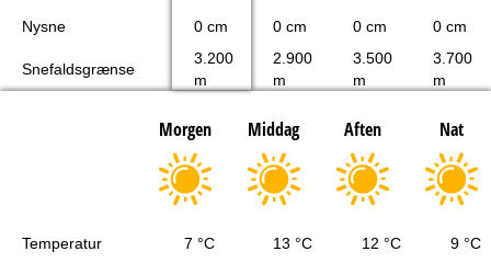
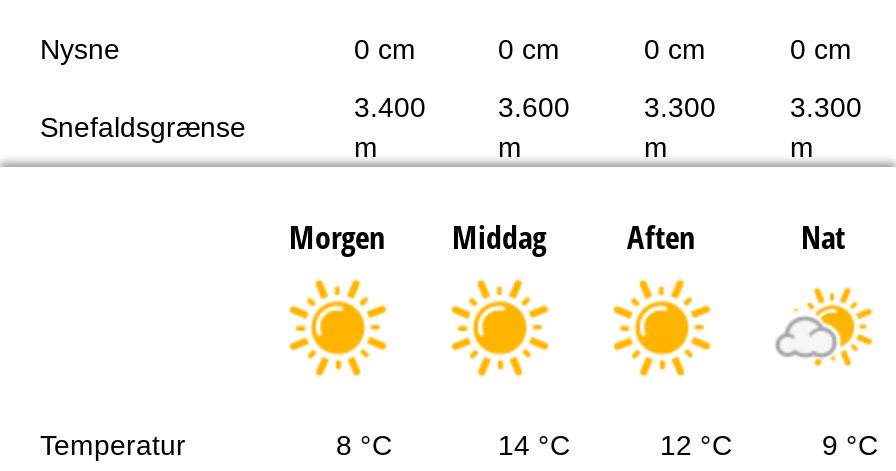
[194,49,233,67] 3.200 -> [354,90,426,122] 3.400
[273,49,312,67] 2.900 -> [498,90,570,122] 3.600
[353,49,392,67] 3.500 -> [644,90,716,122] 3.300
[433,49,472,67] 3.700 -> [790,90,862,122] 3.300
[424,151,478,206] [image] -> [774,281,870,375] [image]
[184,234,215,252] 7 °C -> [336,428,392,460] 8 °C
[273,234,312,252] 13 °C -> [498,428,570,460] 14 °C

